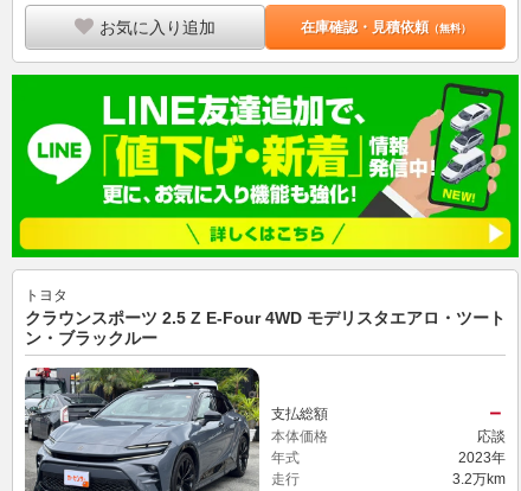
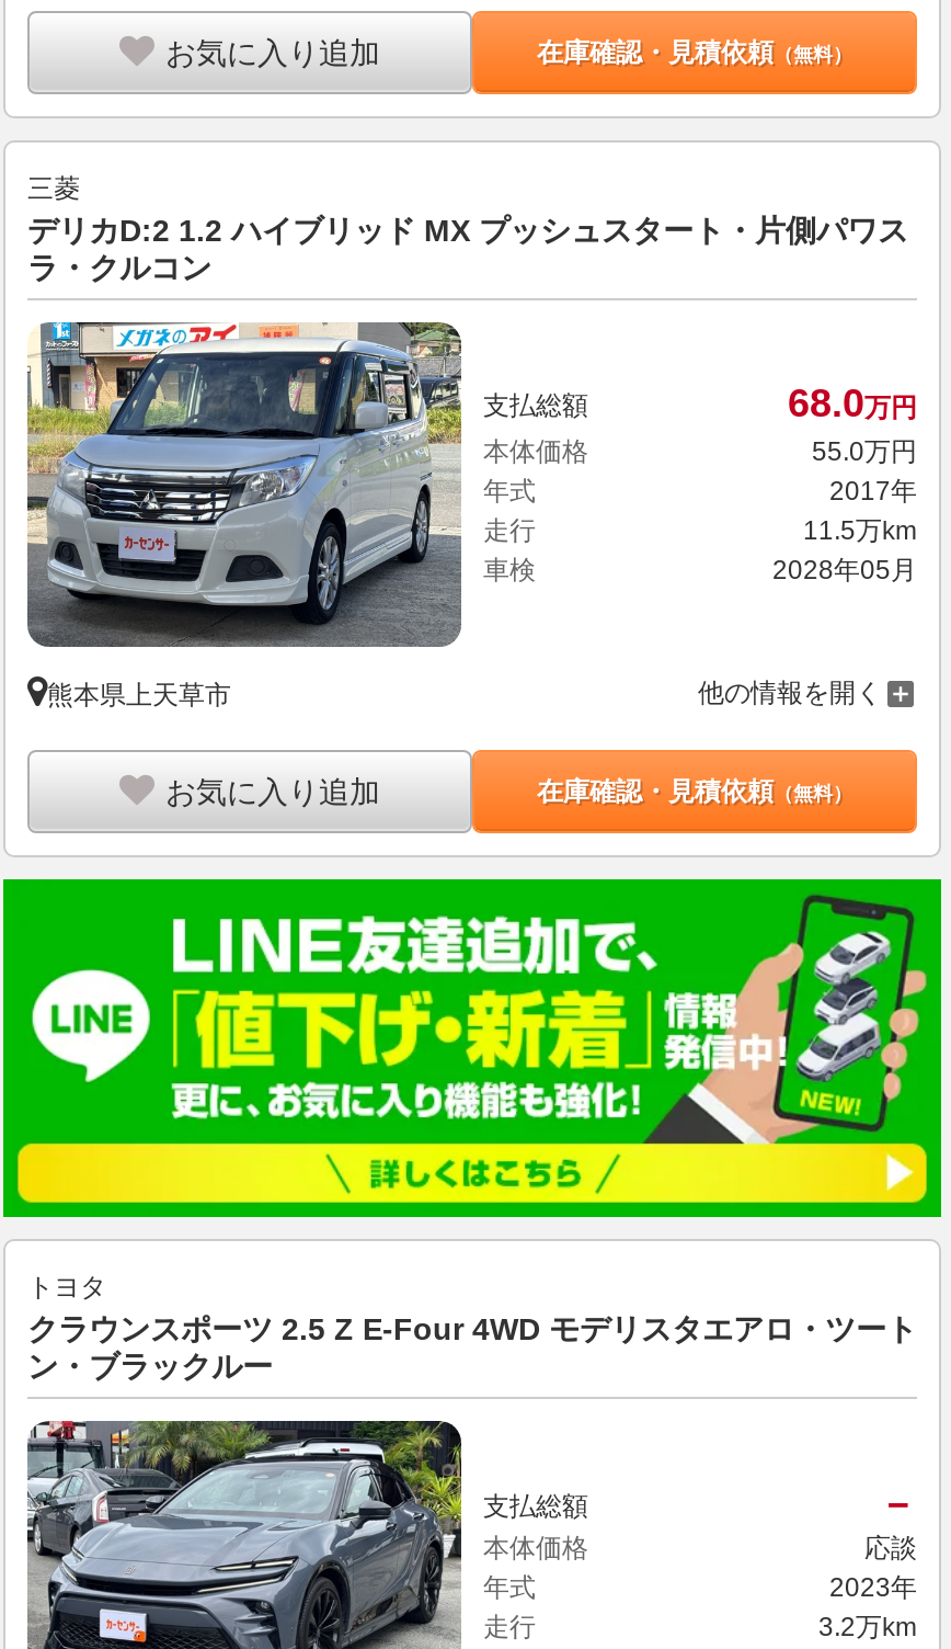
none -> [25,319,917,650] [image] | 支払総額 | 68.0万円 | 本体価格 | 55.0万円 | 年式 | 2017年 | 走行 | 11.5万km | 車検 | 2028年05月
none -> [27,173,908,285] 三菱 | デリカD:2 1.2 ハイブリッド MX プッシュスタート・片側パワス | ラ・クルコン
none -> [47,679,882,810] 熊本県上天草市 | 他の情報を開く | お気に入り追加 | 在庫確認・見積依頼（無料）

